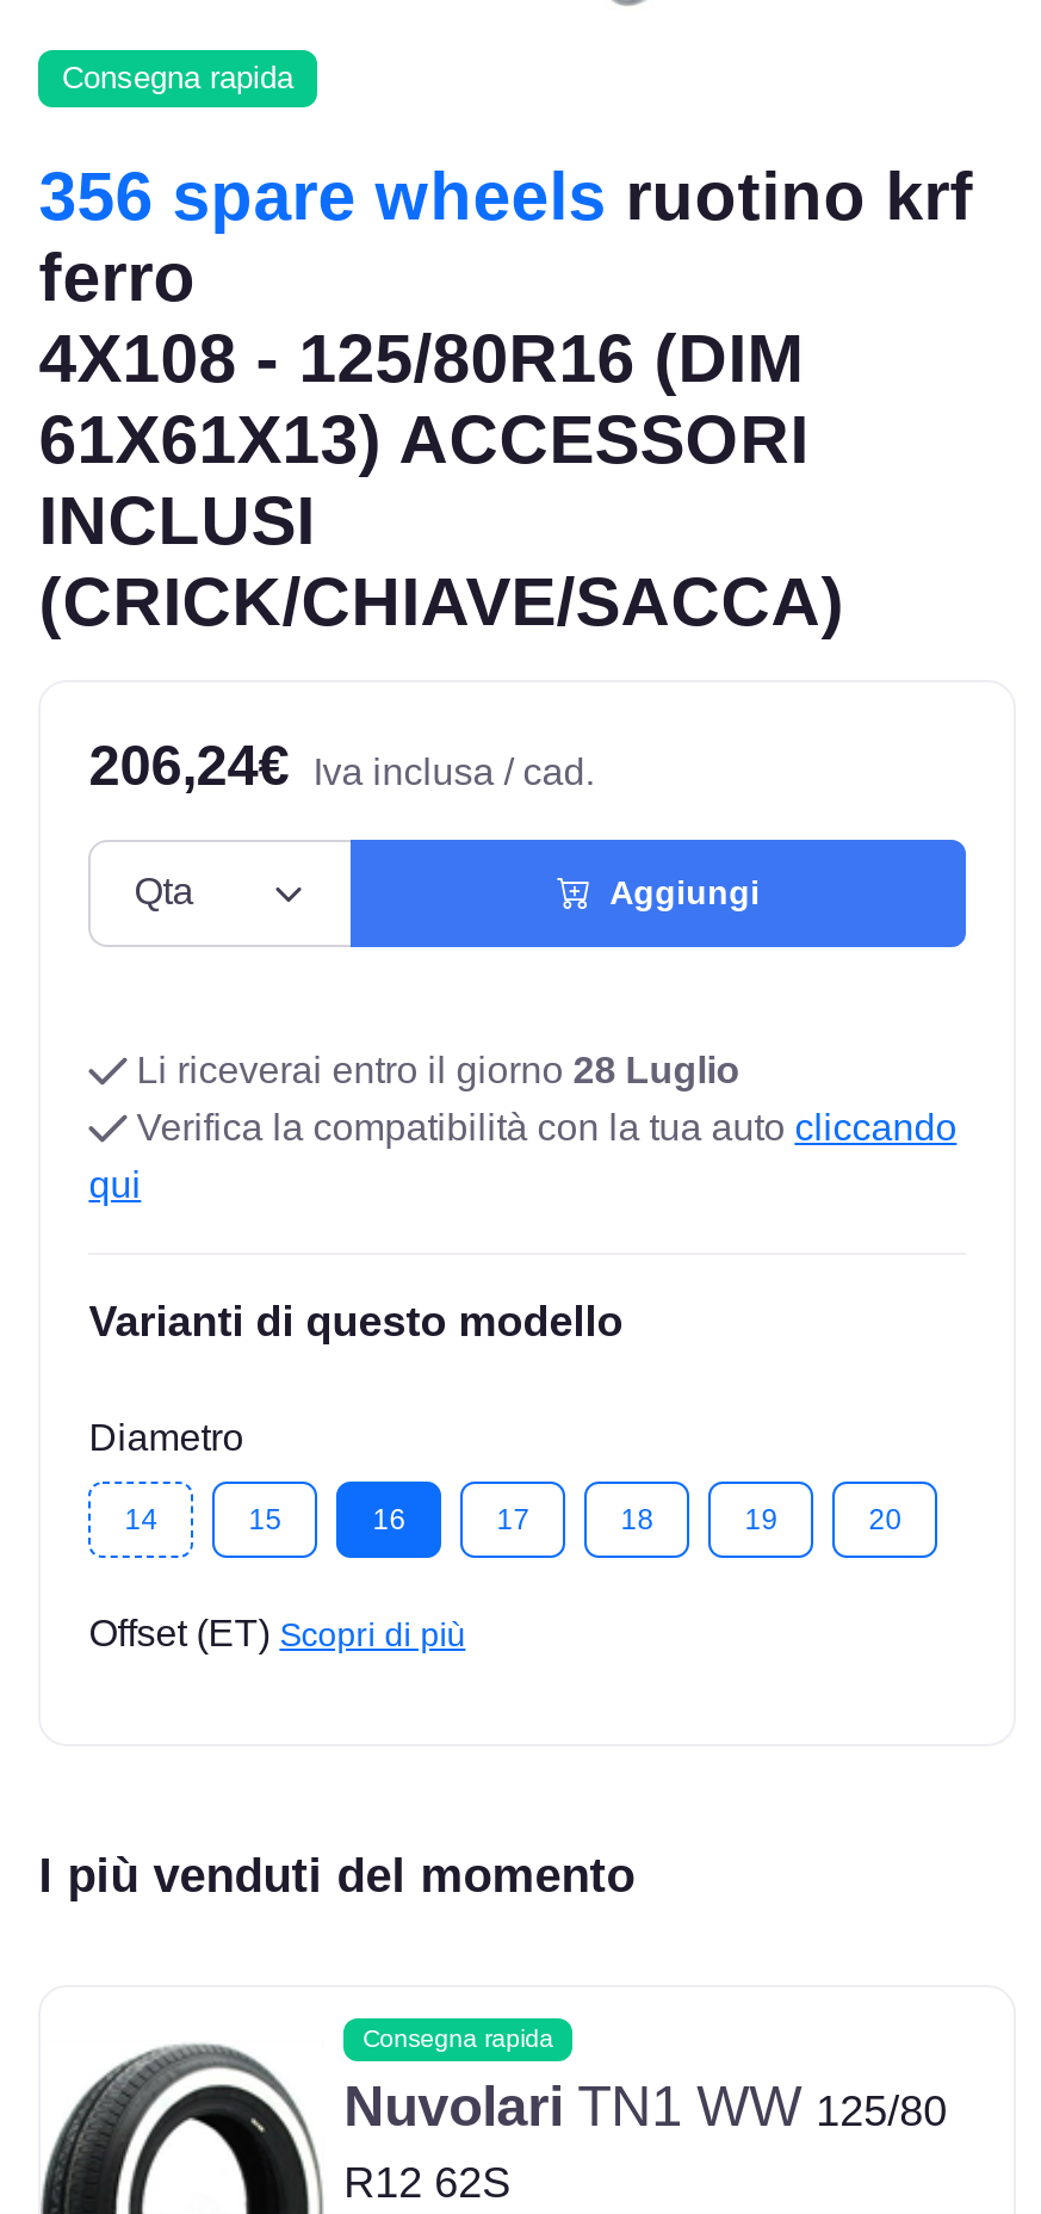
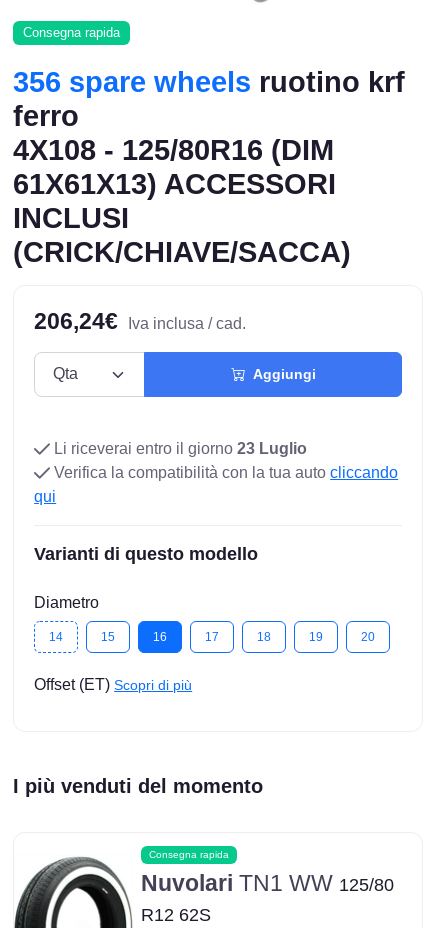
[127,1049,740,1089] Li riceverai entro il giorno 28 Luglio -> [50,439,307,456] Li riceverai entro il giorno 23 Luglio

